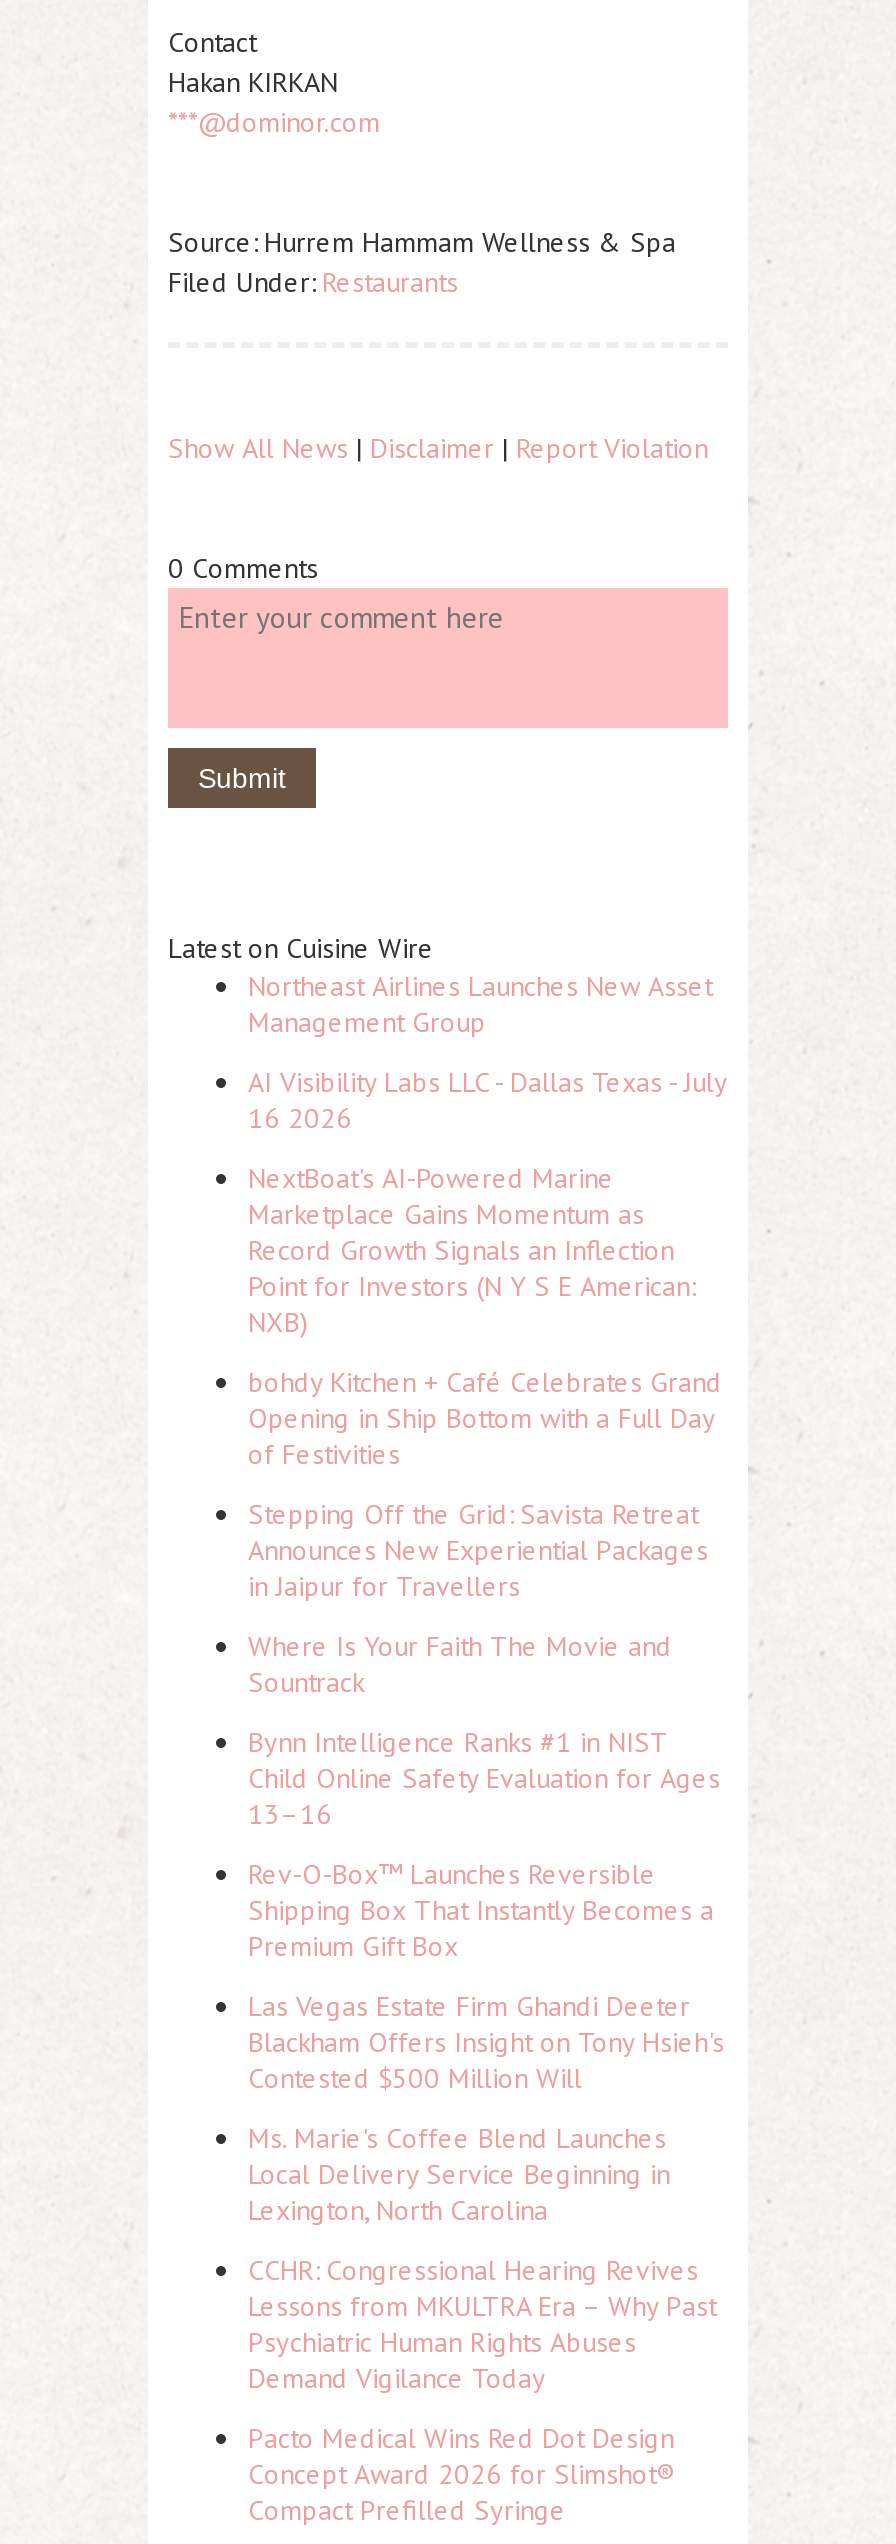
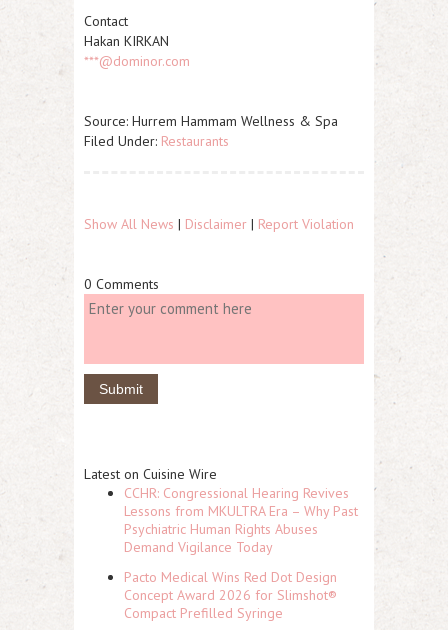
[248,968,726,2228] Northeast Airlines Launches New Asset | Management Group | AI Visibility Labs LLC - Dallas Texas - July | 16 2026 | NextBoat's AI-Powered Marine | Marketplace Gains Momentum as | Record Growth Signals an Inflection | Point for Investors (N Y S E American: | NXB) | bohdy Kitchen + Café Celebrates Grand | Opening in Ship Bottom with a Full Day | of Festivities | Stepping Off the Grid: Savista Retreat | Announces New Experiential Packages | in Jaipur for Travellers | Where Is Your Faith The Movie and | Sountrack | Bynn Intelligence Ranks #1 in NIST | Child Online Safety Evaluation for Ages | 13–16 | Rev-O-Box™ Launches Reversible | Shipping Box That Instantly Becomes a | Premium Gift Box | Las Vegas Estate Firm Ghandi Deeter | Blackham Offers Insight on Tony Hsieh's | Contested $500 Million Will | Ms. Marie's Coffee Blend Launches | Local Delivery Service Beginning in | Lexington, North Carolina -> none

